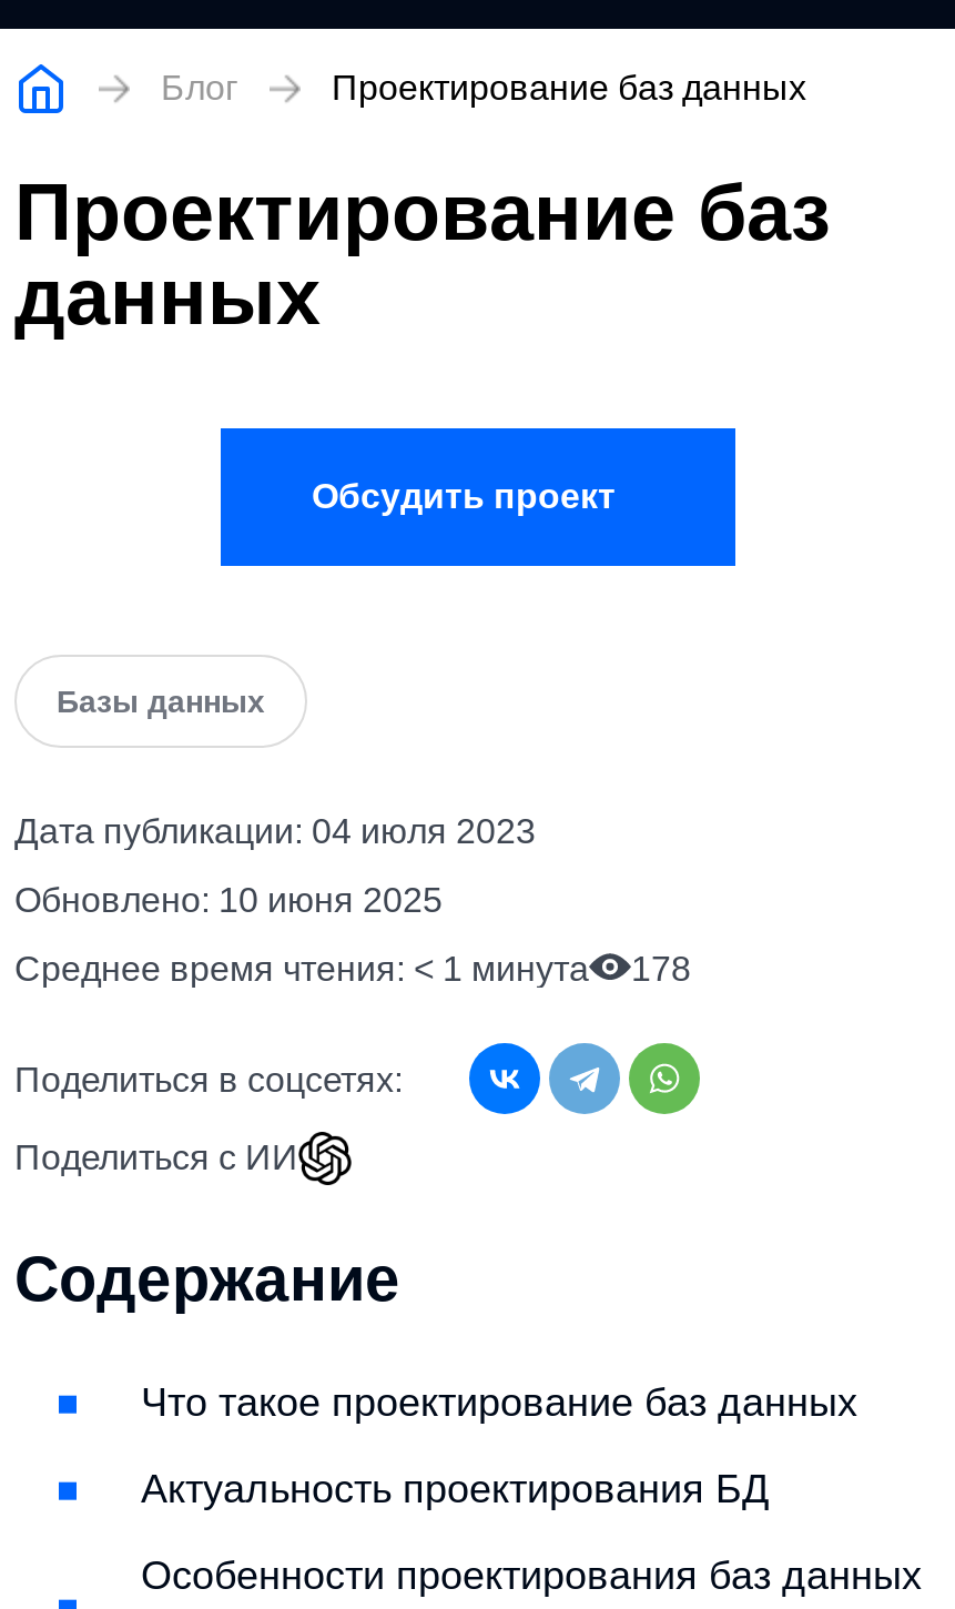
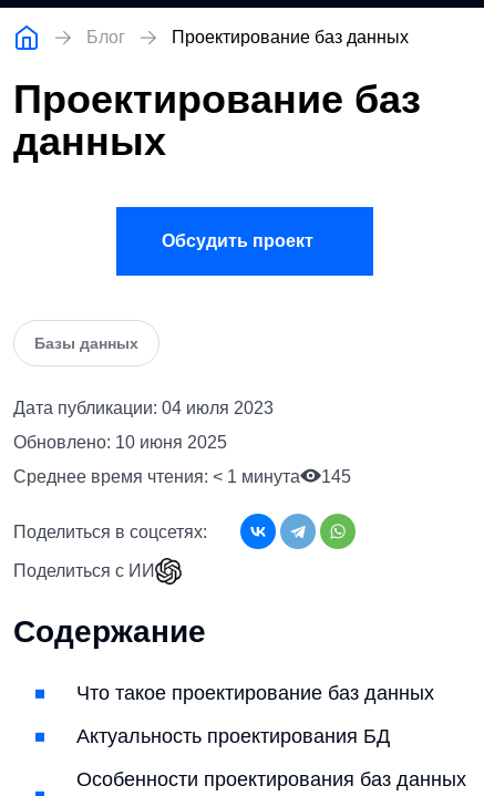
[14,950,691,988] Среднее время чтения: < 1 минута 178 -> [13,467,351,486] Среднее время чтения: < 1 минута 145

